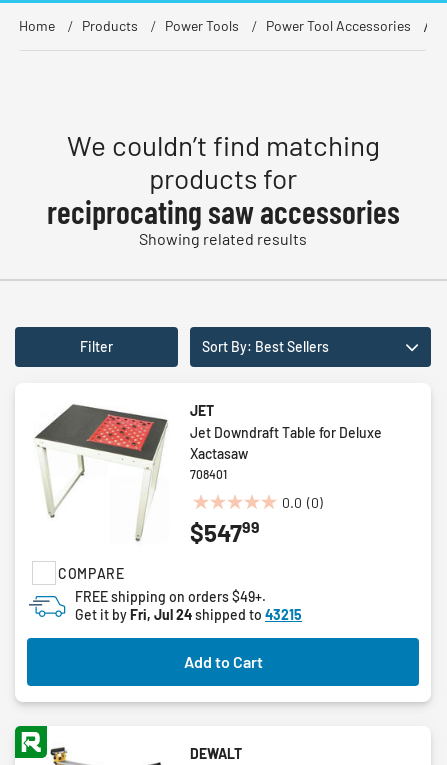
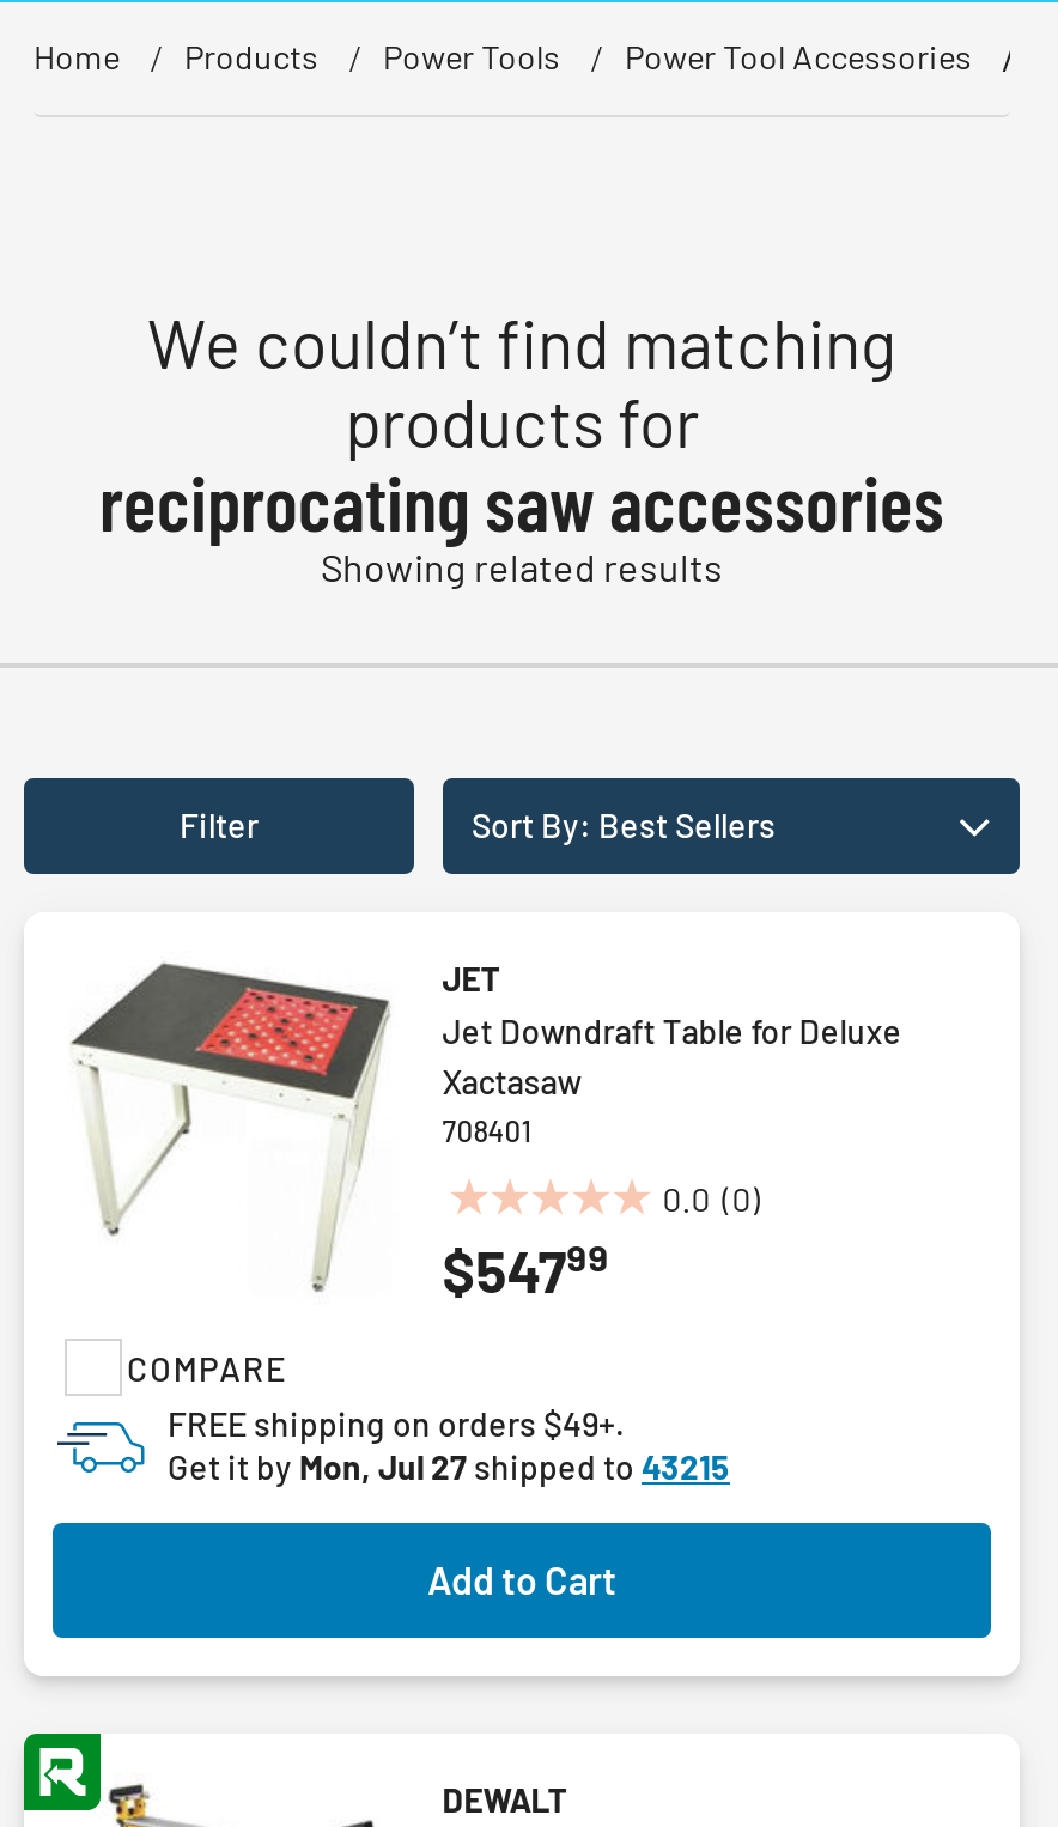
[75,606,302,623] Get it by Fri, Jul 24 shipped to 43215 -> [168,1446,730,1487] Get it by Mon, Jul 27 shipped to 43215

